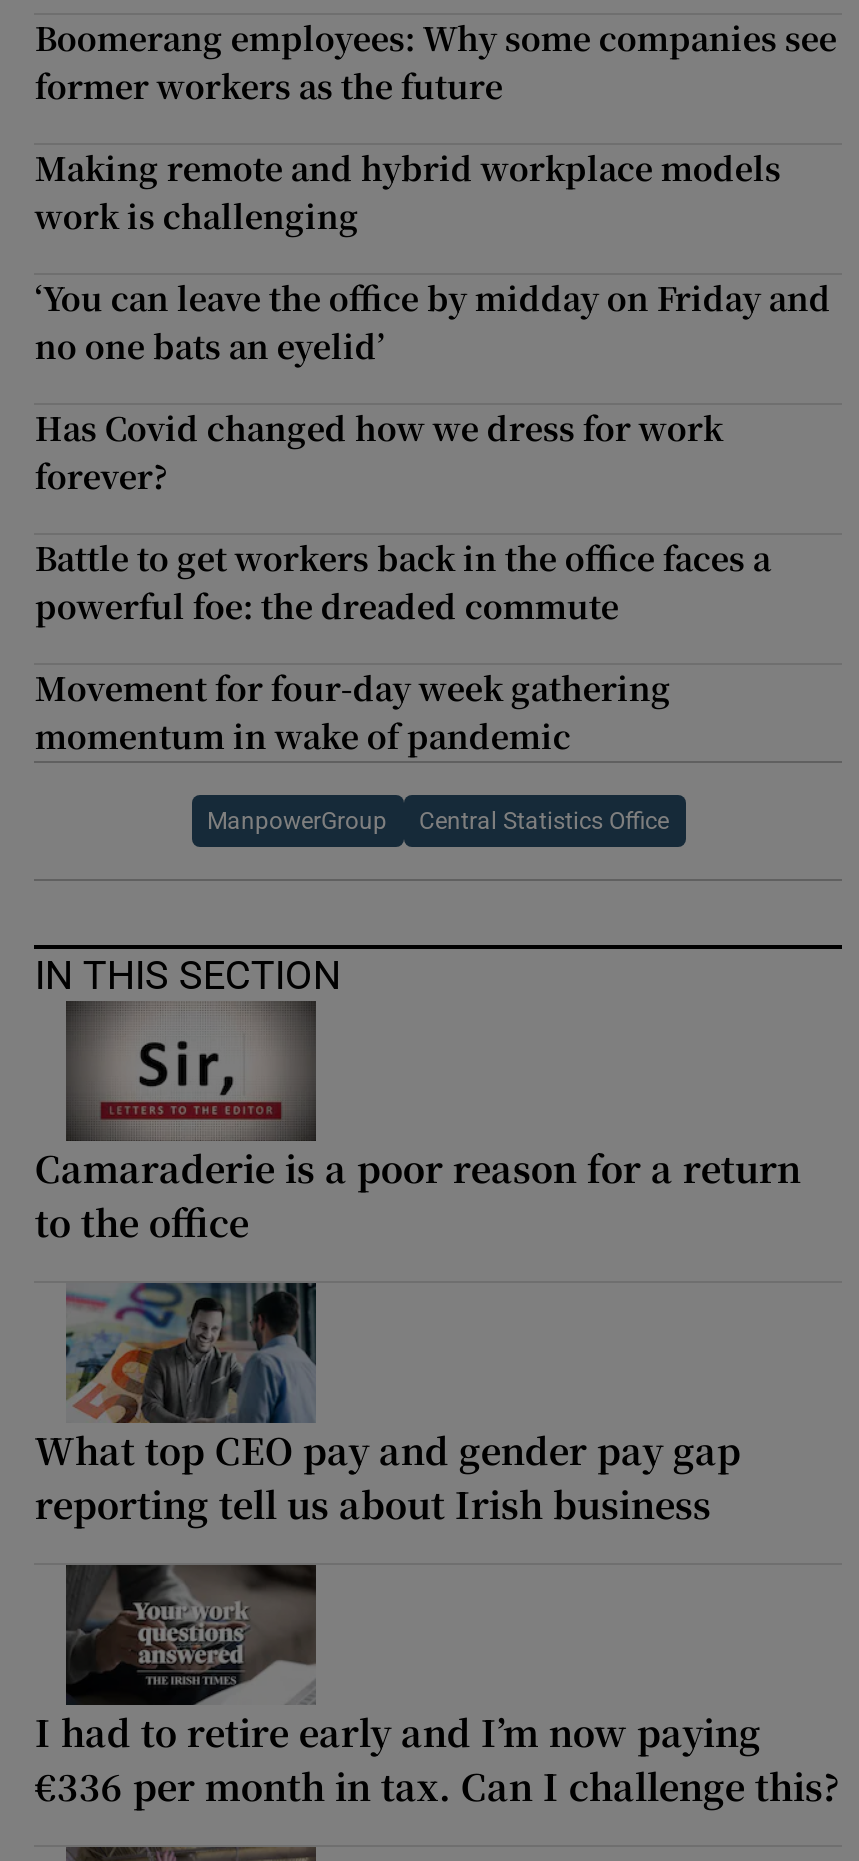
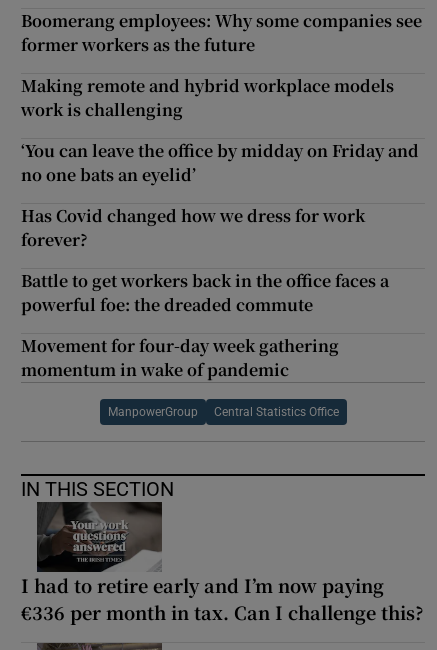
[35,1001,801,1247] [image] | Camaraderie is a poor reason for a return | to the office -> none
[35,1281,741,1529] [image] | What top CEO pay and gender pay gap | reporting tell us about Irish business -> none

